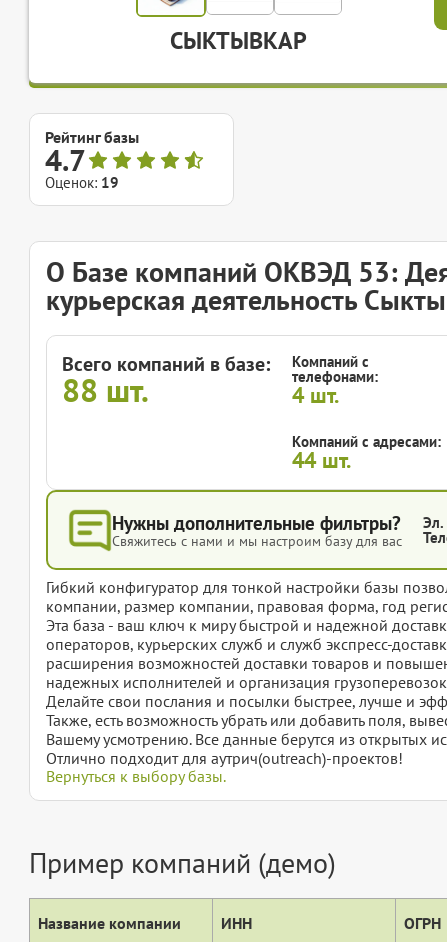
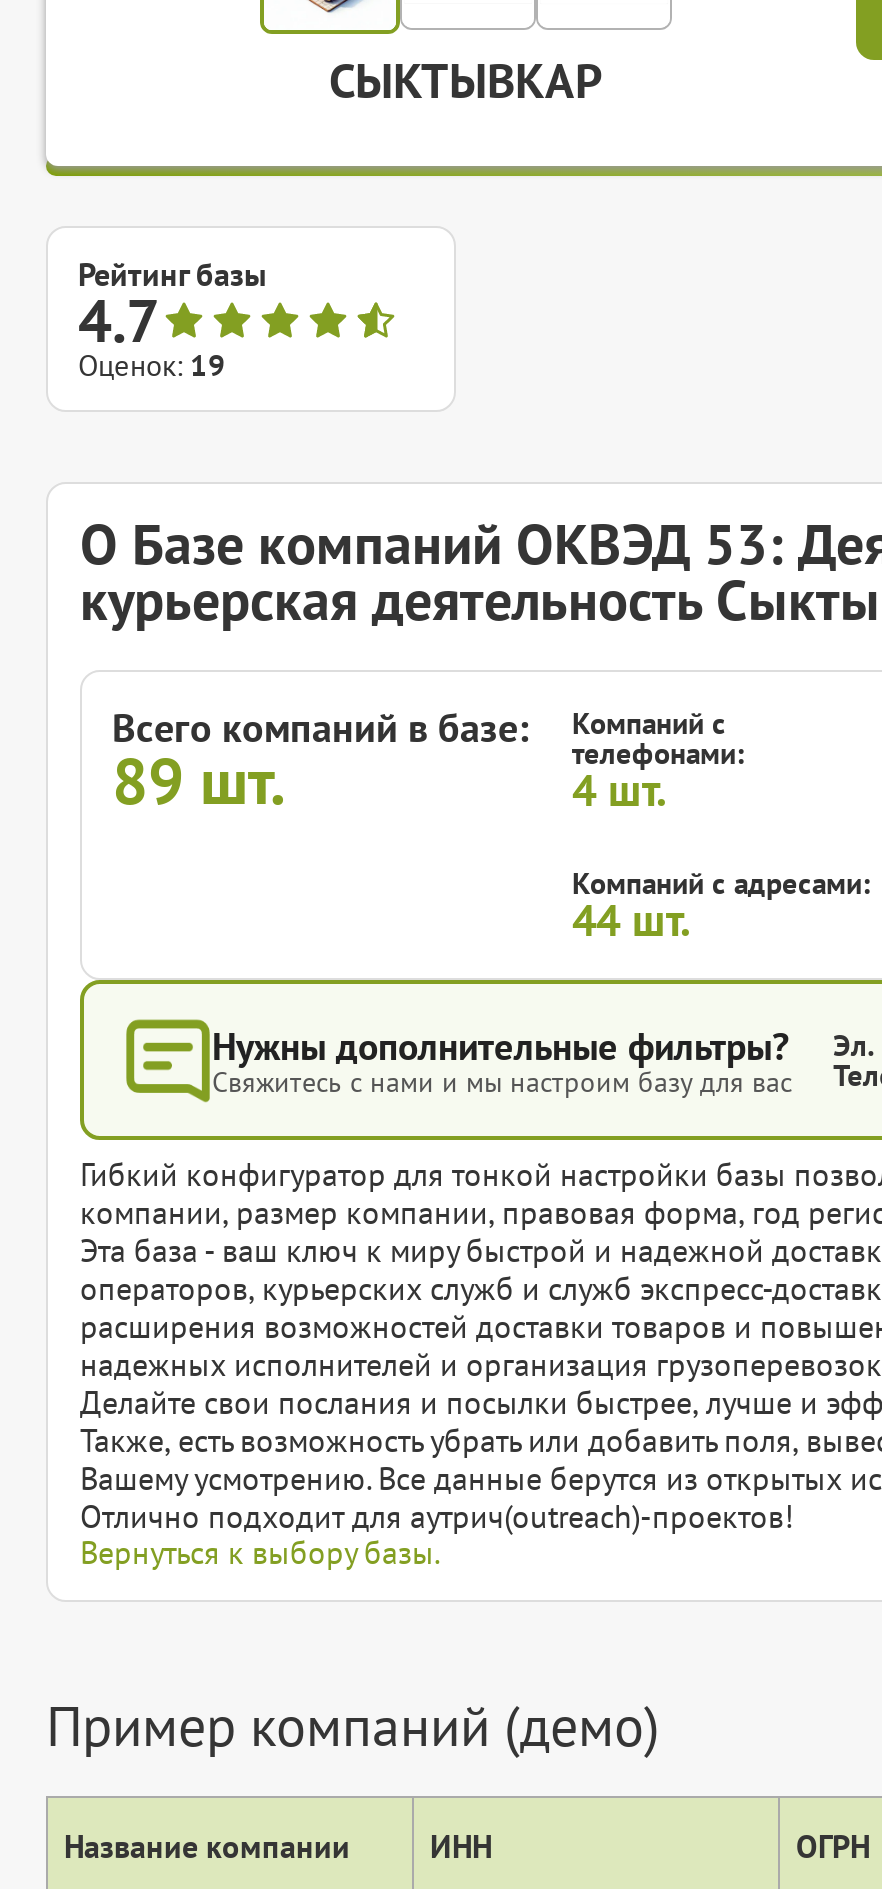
[62,369,149,411] 88шт. -> [112,738,286,822] 89шт.

